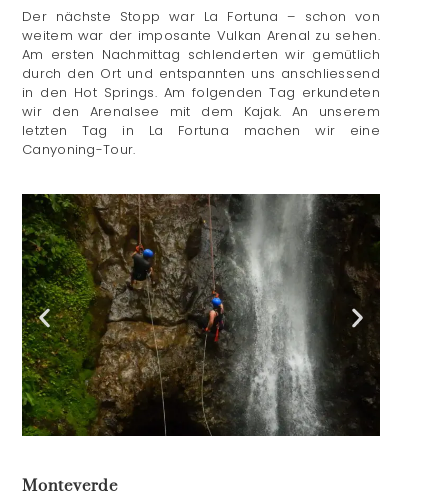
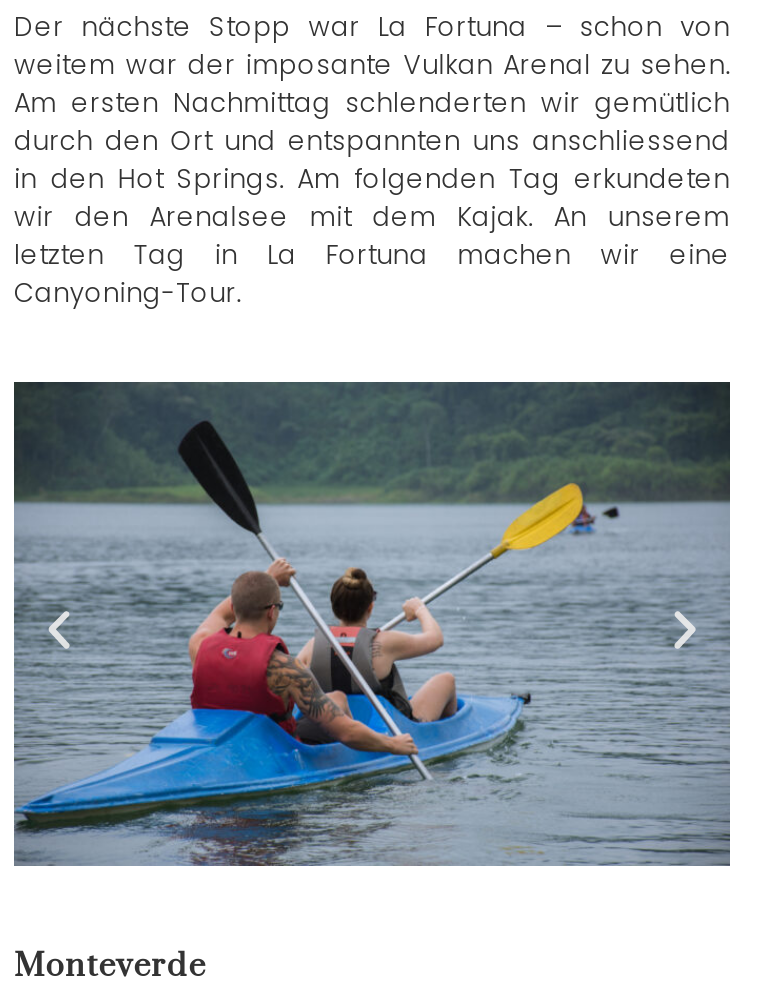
[21,194,381,437] [image] -> [12,382,732,868] [image]

